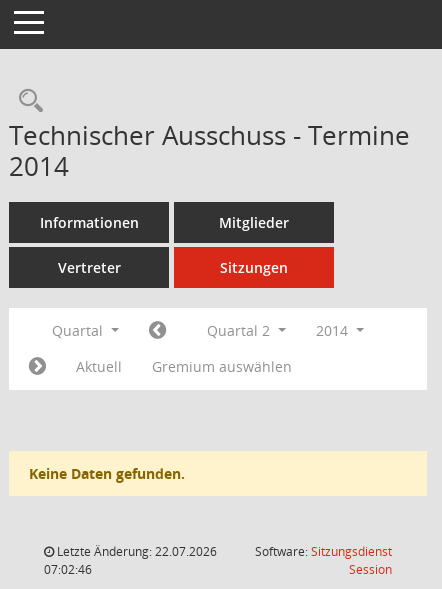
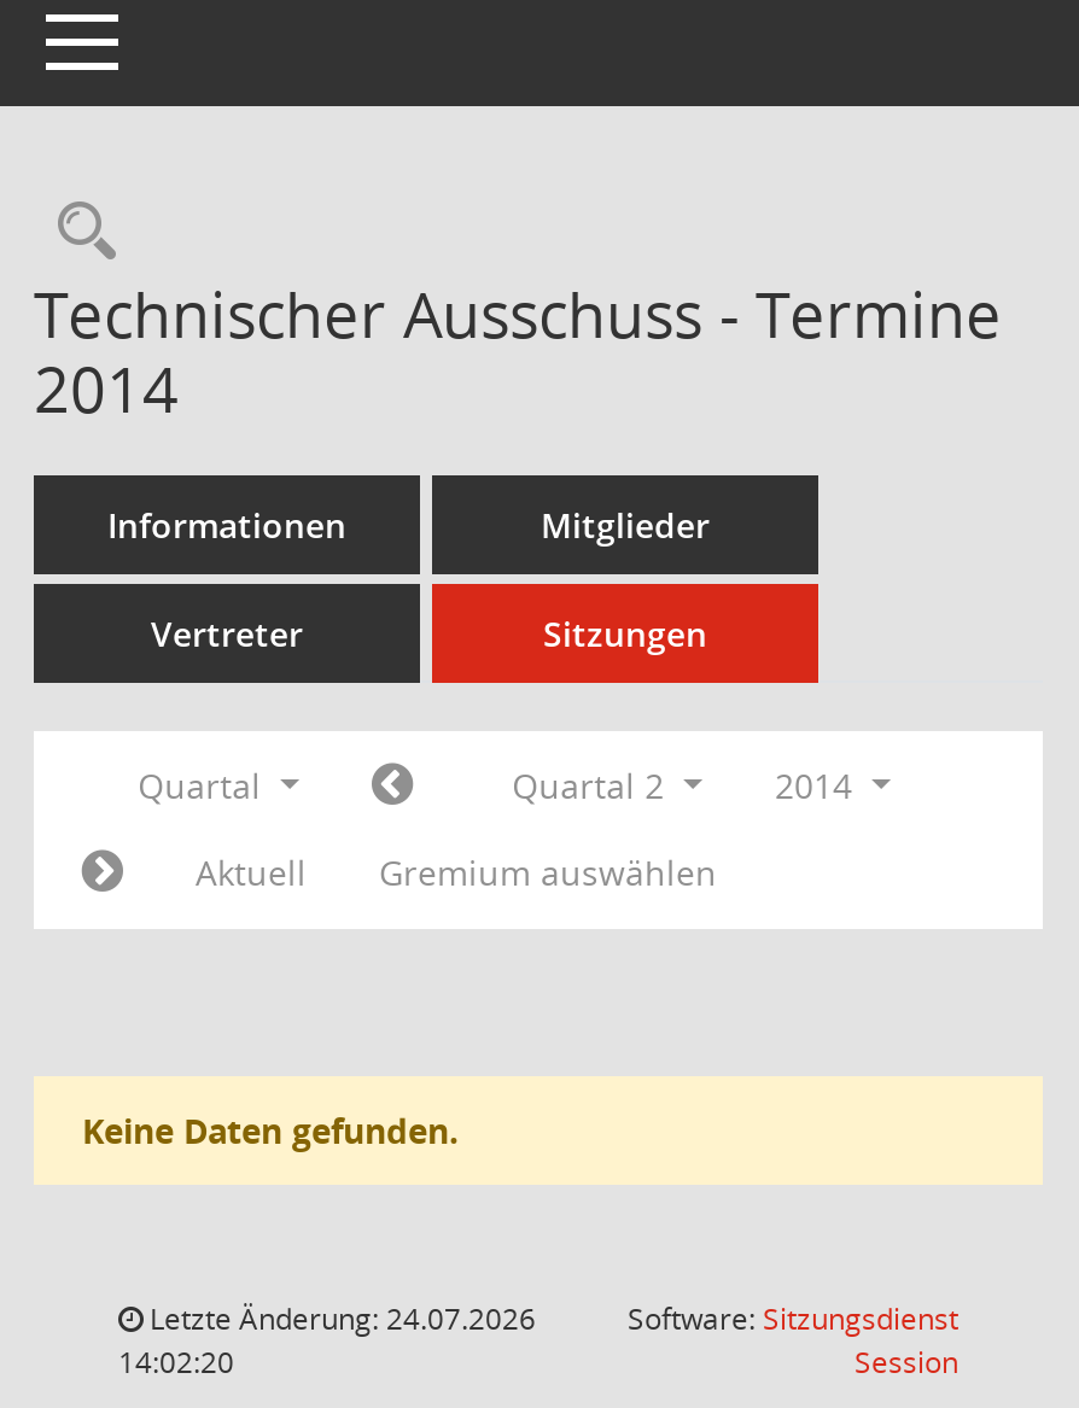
[54,543,217,560] Letzte Änderung: 22.07.2026 -> [142,1298,536,1339] Letzte Änderung: 24.07.2026
[44,561,92,578] 07:02:46 -> [118,1342,234,1383] 14:02:20

